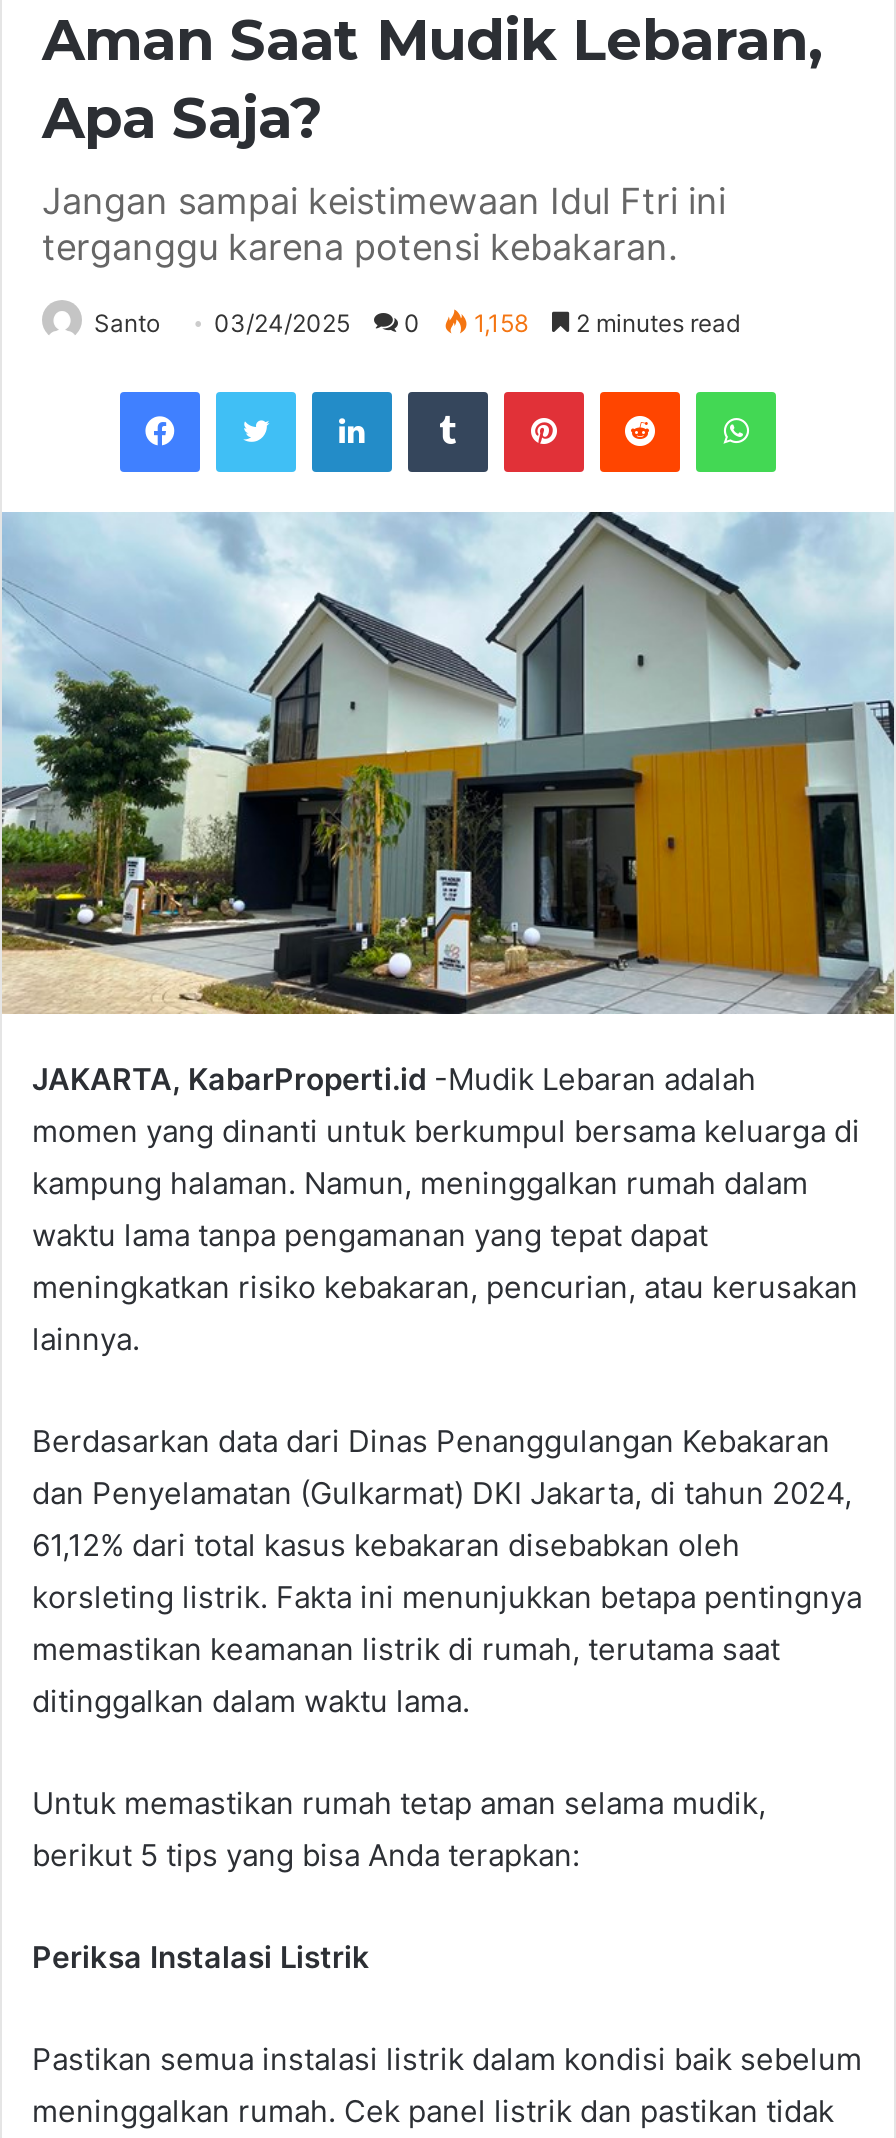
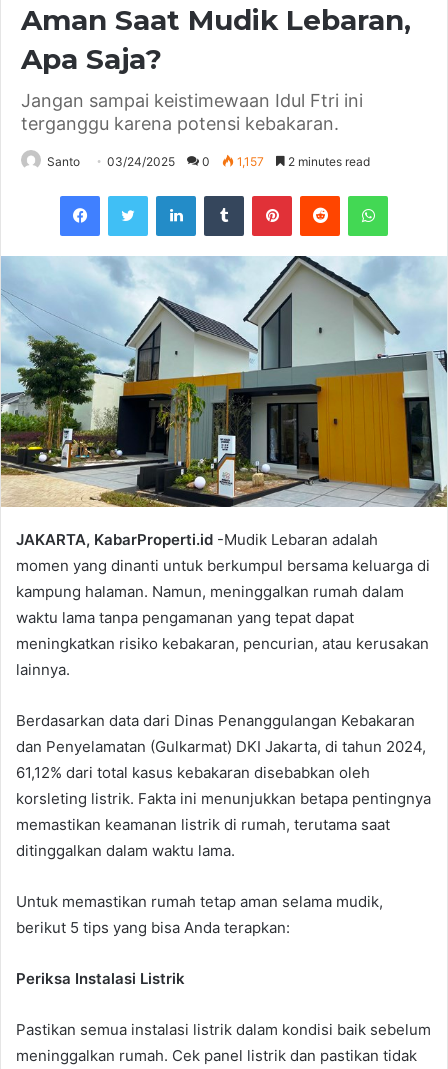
[94,308,740,338] Santo 03/24/2025 0 1,158 2 minutes read -> [47,154,370,169] Santo 03/24/2025 0 1,157 2 minutes read

